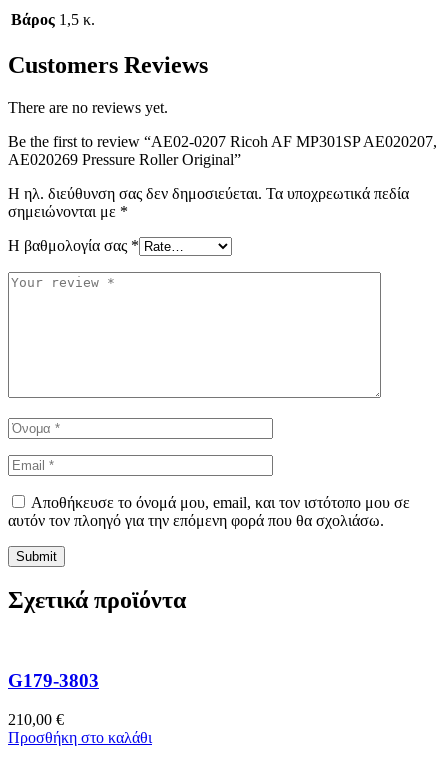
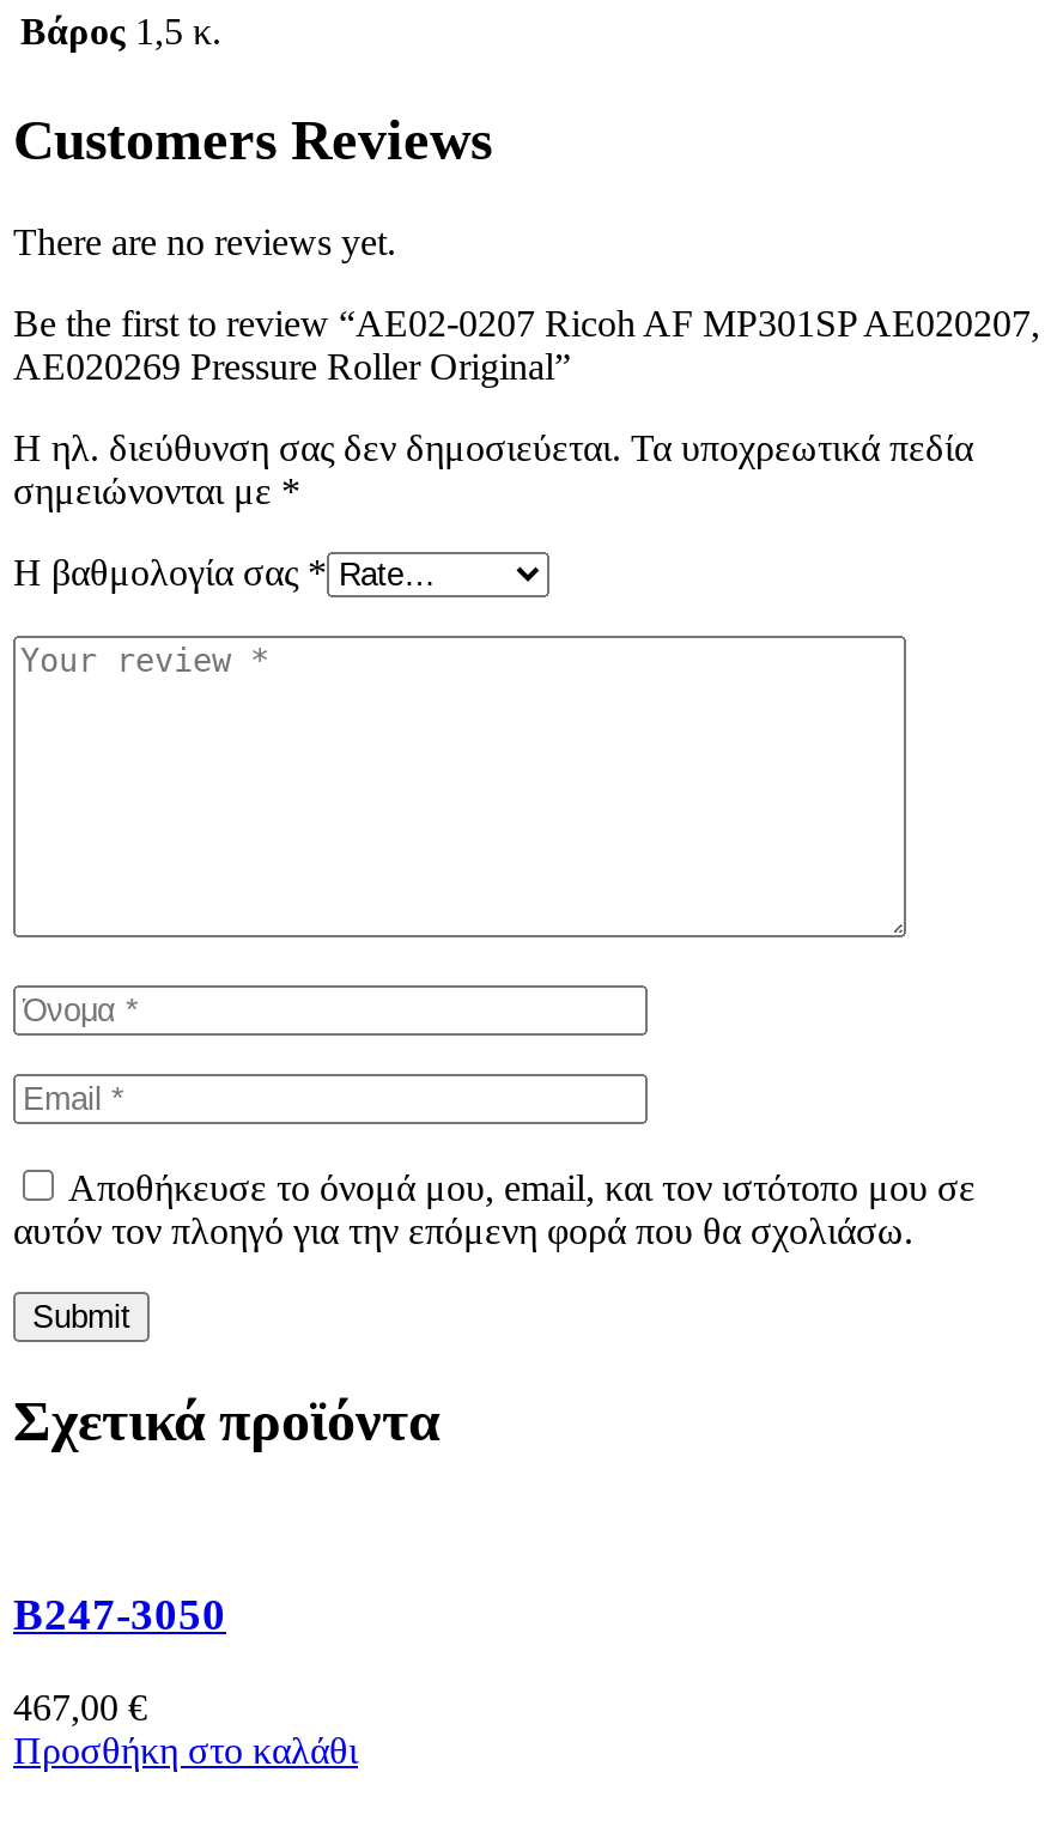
[8,670,99,691] G179-3803 -> [13,1589,226,1640] B247-3050
[8,711,64,728] 210,00 € -> [13,1687,147,1728] 467,00 €

